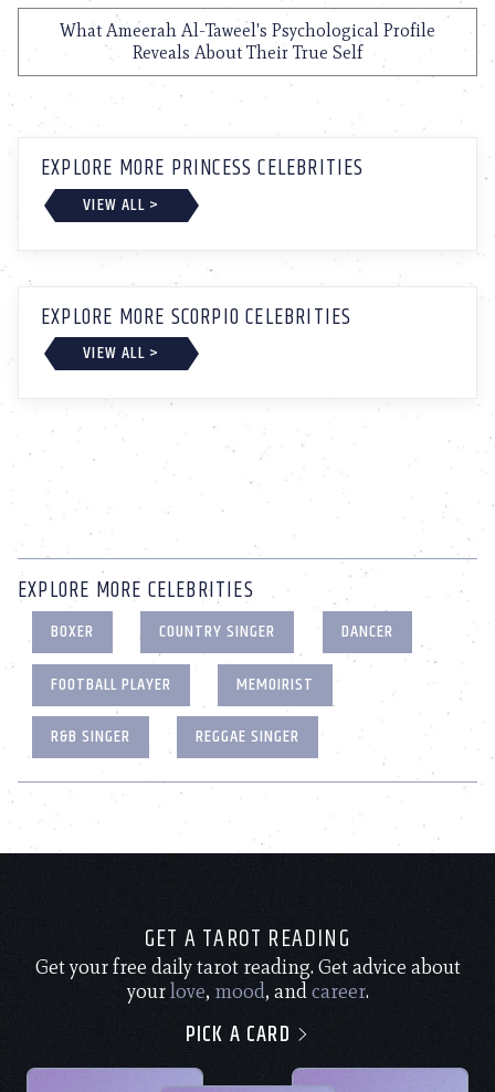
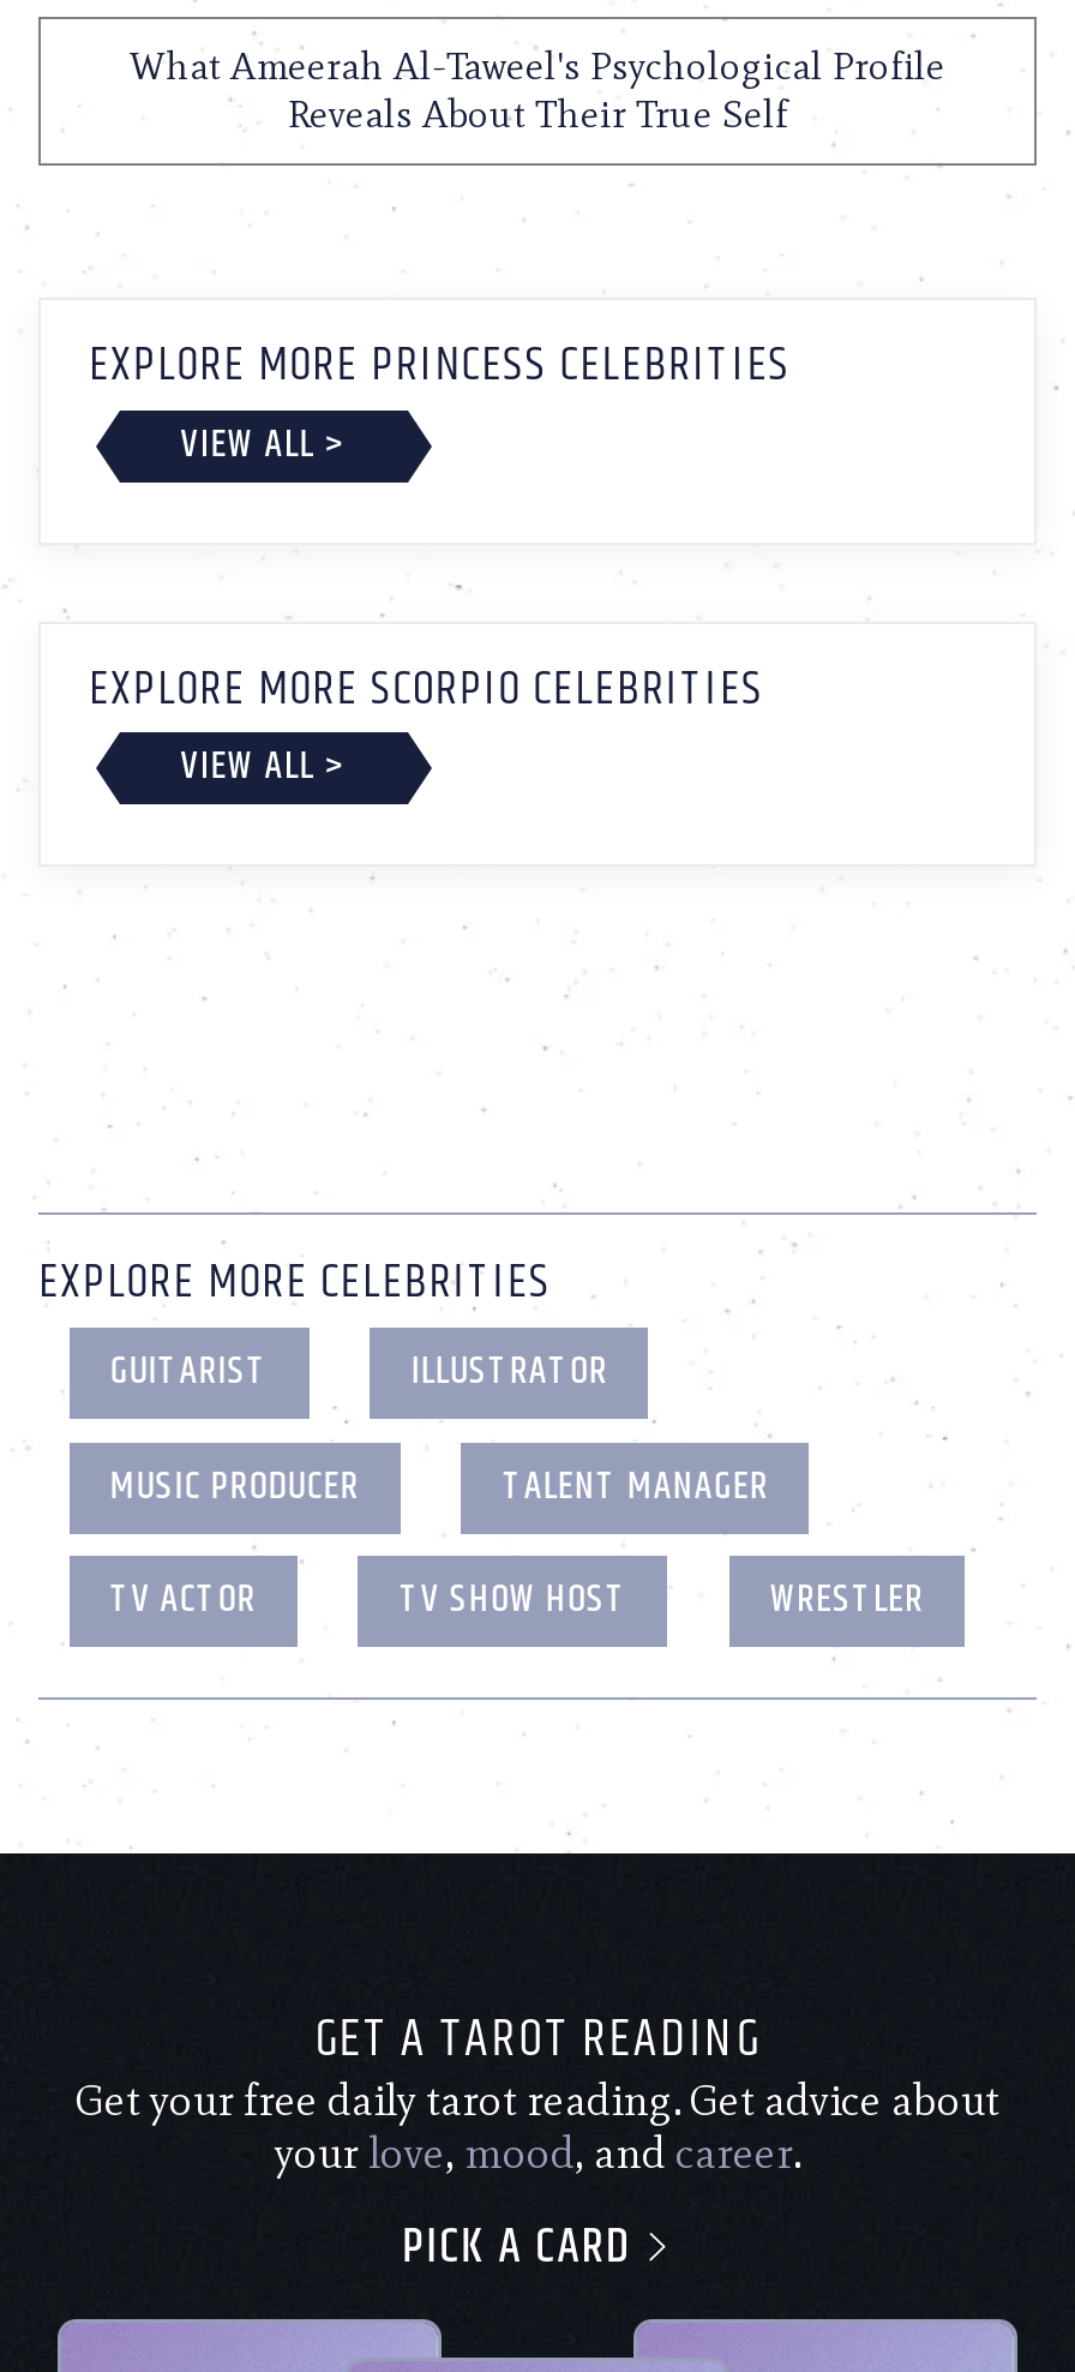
[51,618,393,645] BOXER | COUNTRY SINGER | DANCER -> [110,1342,608,1402] GUITARIST | ILLUSTRATOR
[51,670,314,698] FOOTBALL PLAYER | MEMOIRIST -> [110,1456,769,1516] MUSIC PRODUCER | TALENT MANAGER
[51,723,300,751] R&B SINGER | REGGAE SINGER -> [110,1571,924,1631] TV ACTOR | TV SHOW HOST | WRESTLER

